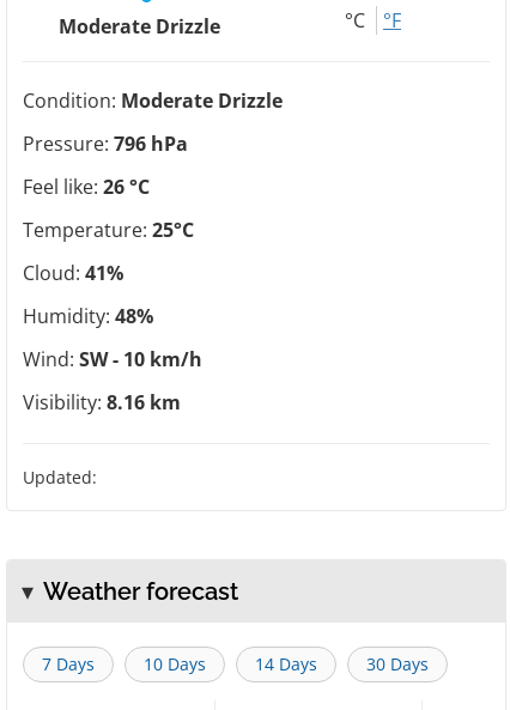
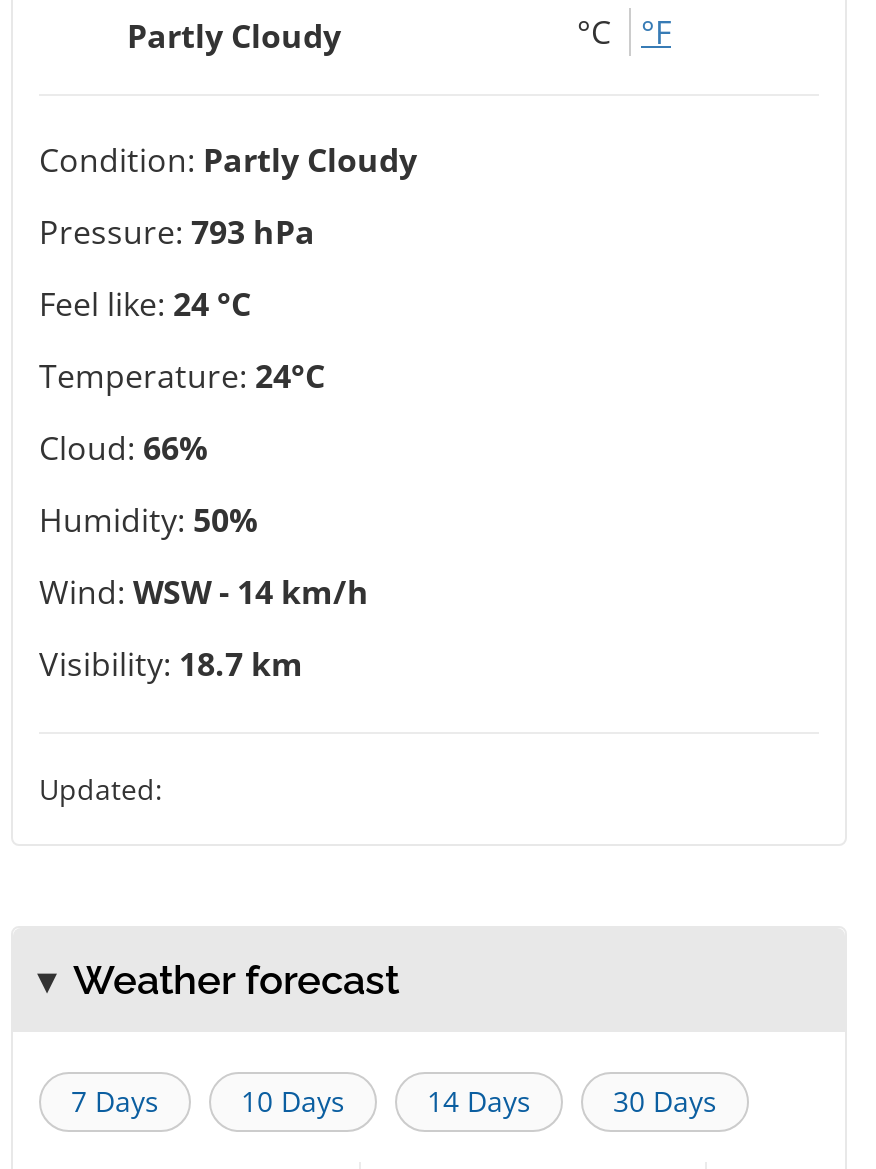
[59,13,220,39] Moderate Drizzle -> [127,13,341,57] Partly Cloudy
[23,87,283,113] Condition: Moderate Drizzle -> [39,137,417,181] Condition: Partly Cloudy
[23,130,188,156] Pressure: 796 hPa -> [39,209,315,253] Pressure: 793 hPa
[23,173,150,200] Feel like: 26 °C -> [39,281,251,325] Feel like: 24 °C
[23,216,194,243] Temperature: 25°C -> [39,353,325,397] Temperature: 24°C
[23,259,123,286] Cloud: 41% -> [39,425,207,469] Cloud: 66%
[23,303,153,329] Humidity: 48% -> [39,497,257,541] Humidity: 50%
[23,346,202,372] Wind: SW - 10 km/h -> [39,569,369,613] Wind: WSW - 14 km/h
[23,389,181,415] Visibility: 8.16 km -> [39,641,303,685] Visibility: 18.7 km

